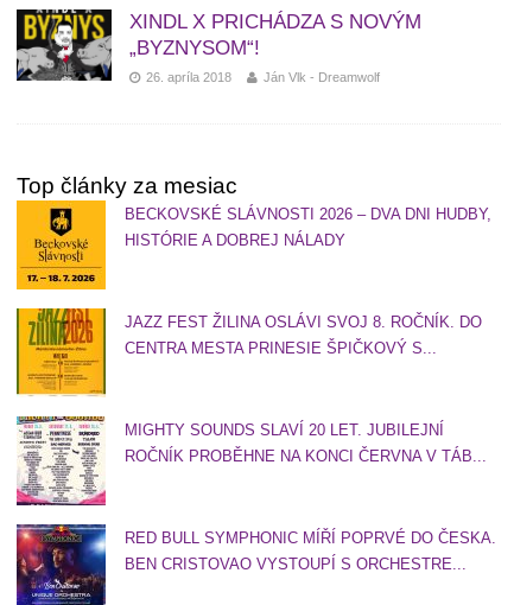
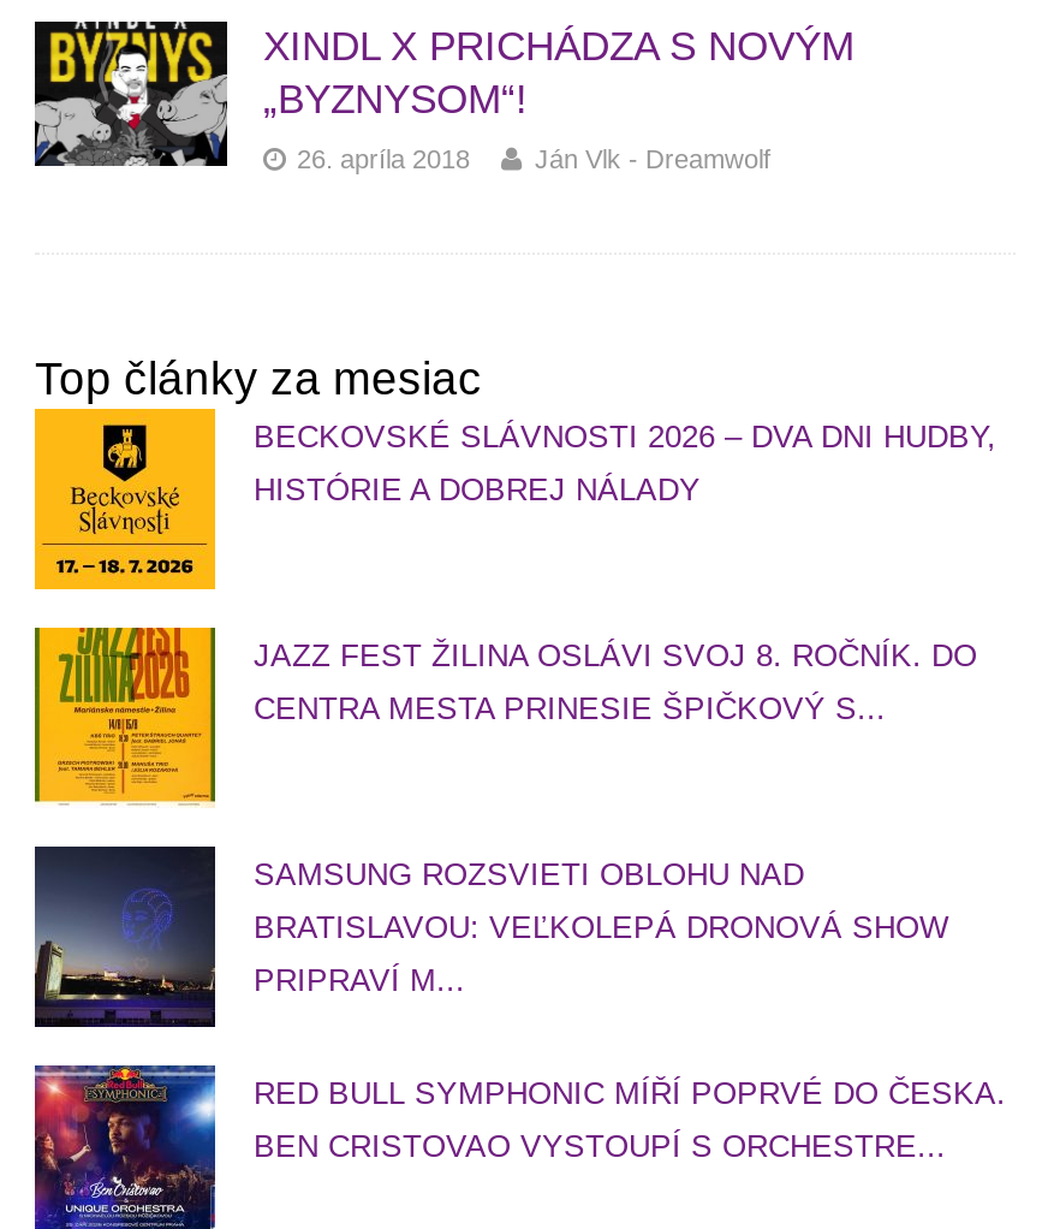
[15,415,487,507] [image] | MIGHTY SOUNDS SLAVÍ 20 LET. JUBILEJNÍ | ROČNÍK PROBĚHNE NA KONCI ČERVNA V TÁB... -> [32,844,948,1029] [image] | SAMSUNG ROZSVIETI OBLOHU NAD | BRATISLAVOU: VEĽKOLEPÁ DRONOVÁ SHOW | PRIPRAVÍ M...

